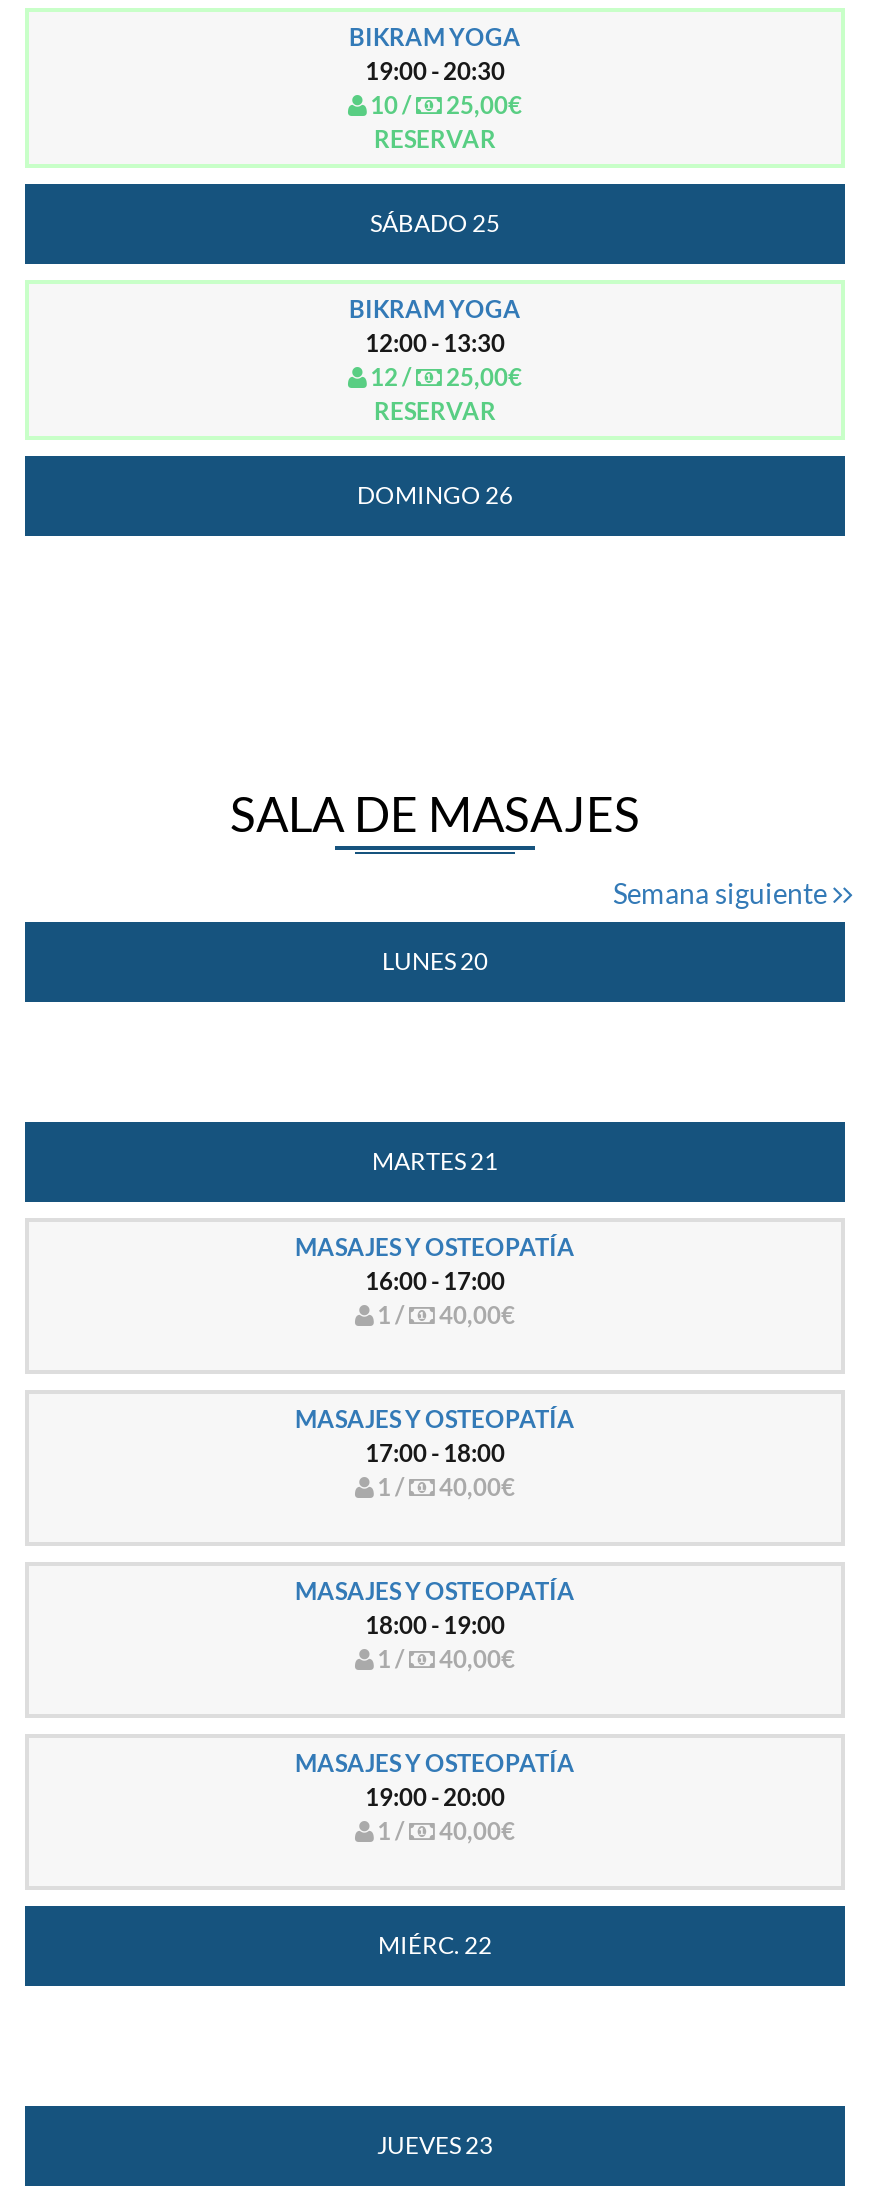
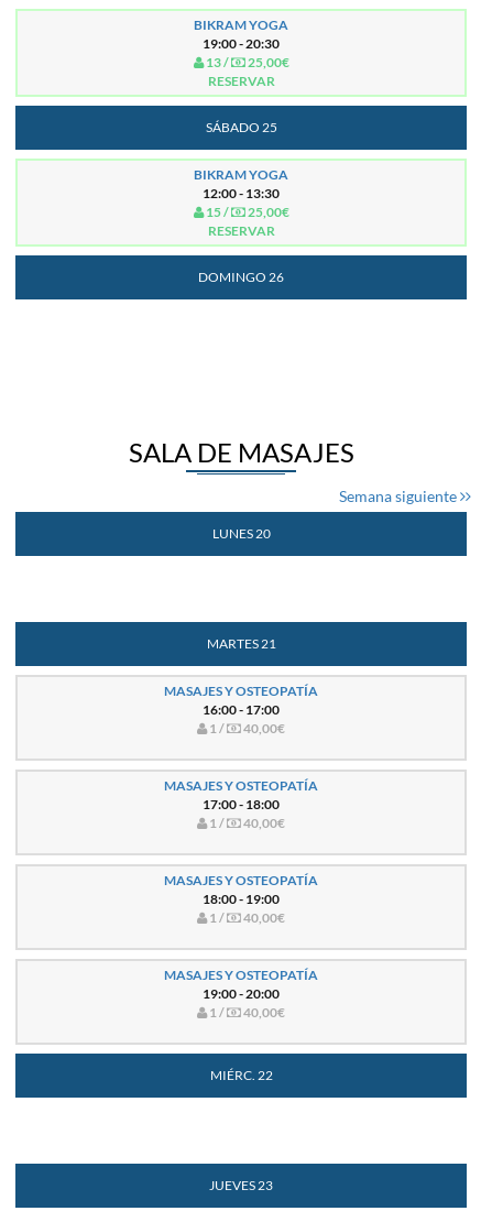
[366,90,416,120] 10 / -> [203,54,231,70] 13 /
[366,362,416,392] 12 / -> [203,204,231,220] 15 /

